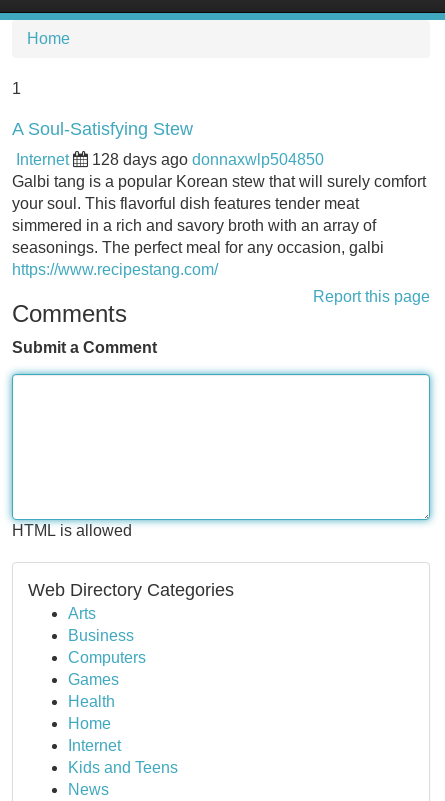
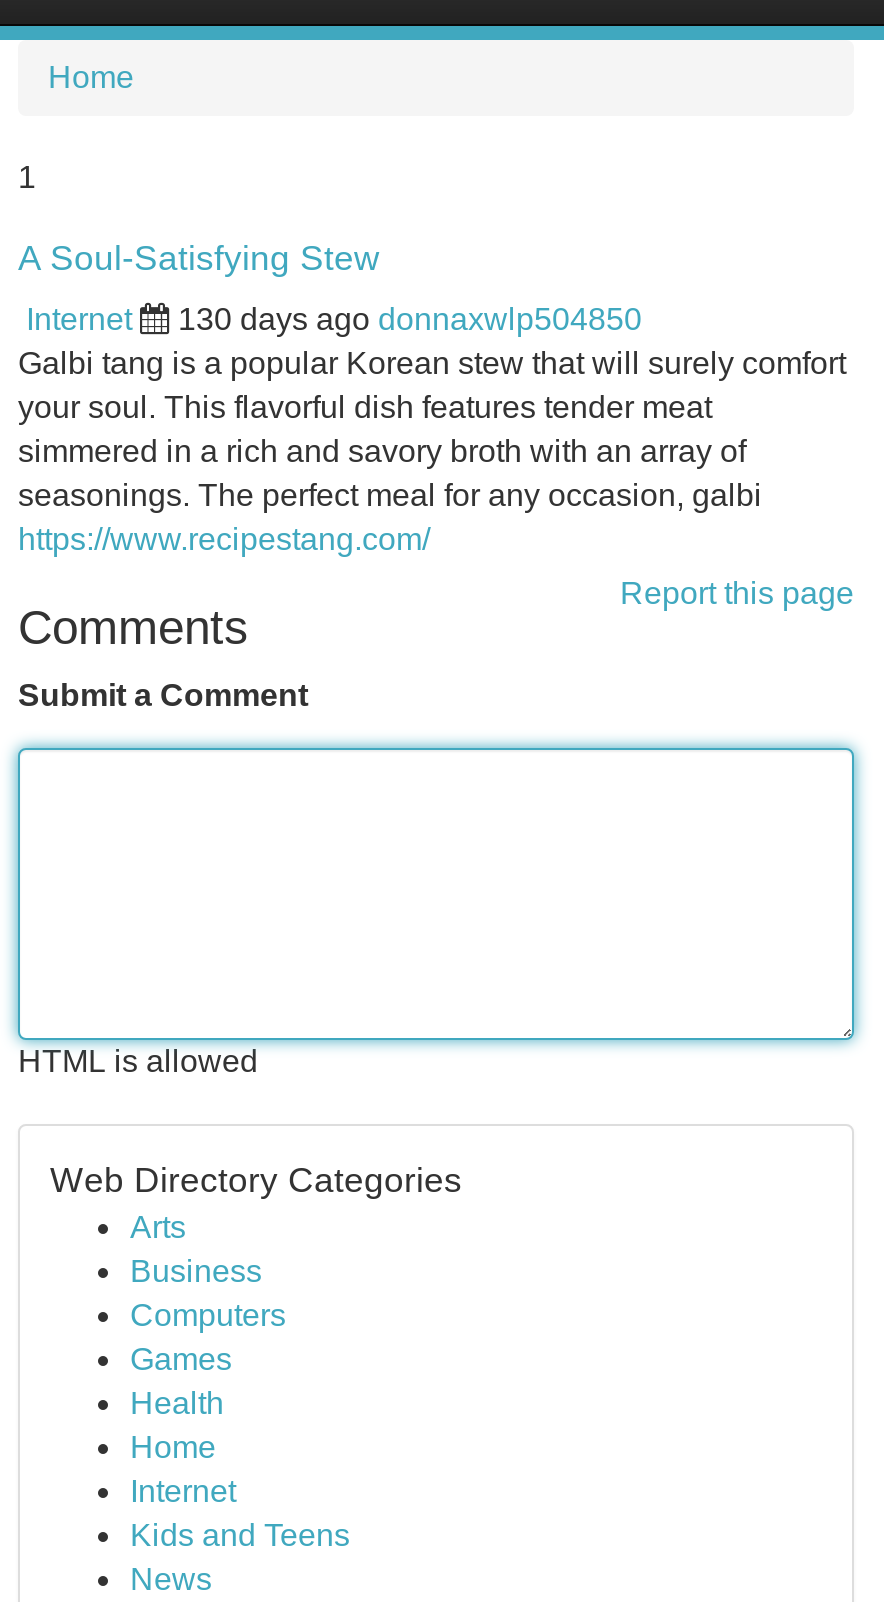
[92,151,324,168] 128 days ago donnaxwlp504850 -> [178,302,642,336] 130 days ago donnaxwlp504850

